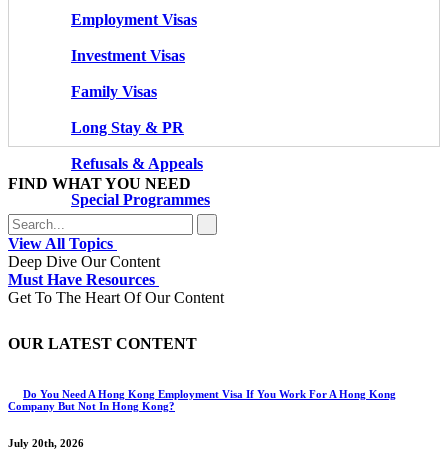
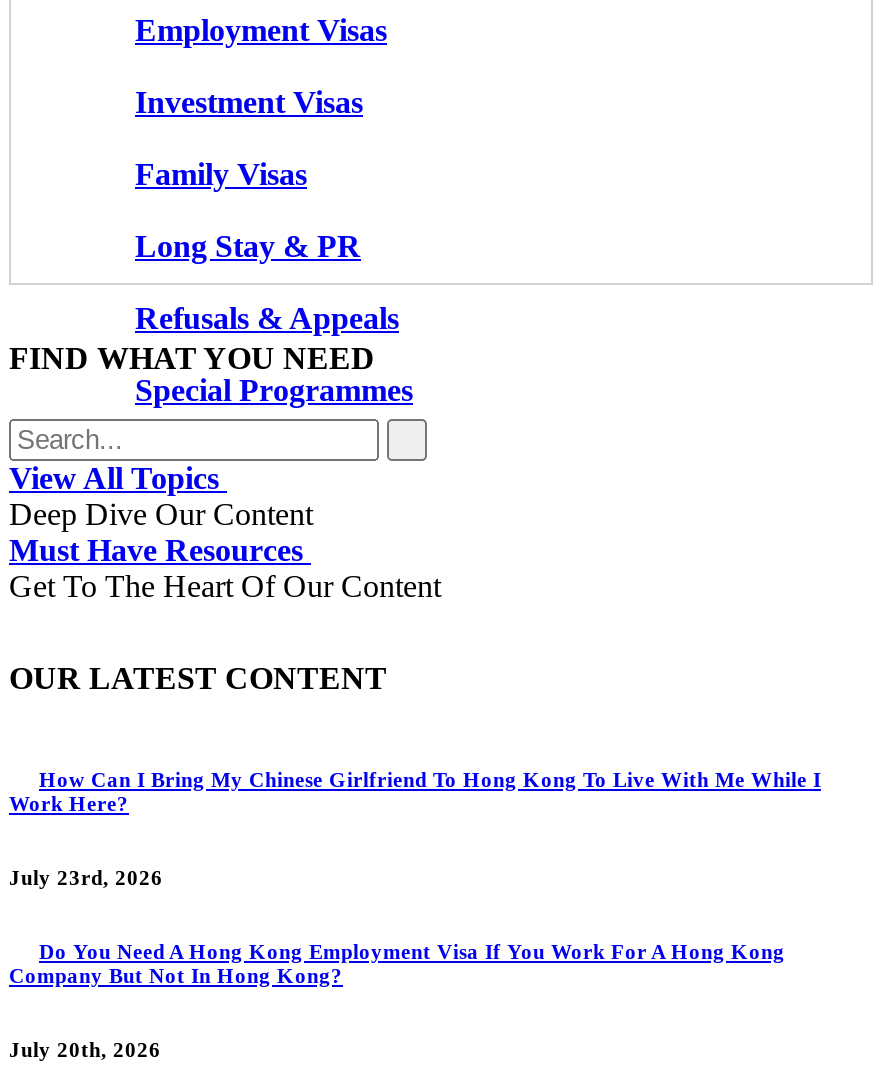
none -> [9,768,821,890] How Can I Bring My Chinese Girlfriend To Hong Kong To Live With Me While I | Work Here? | July 23rd, 2026

